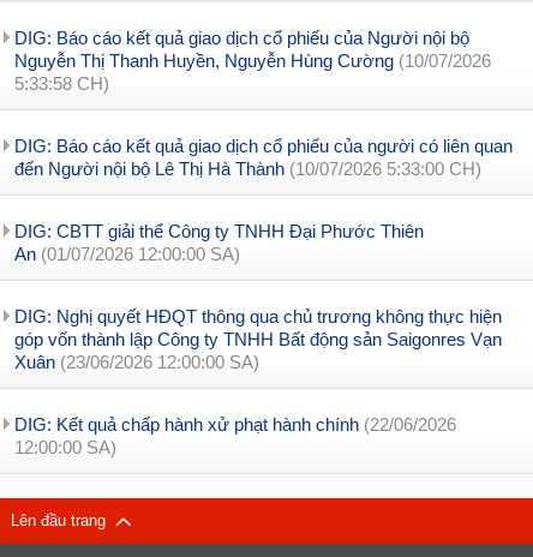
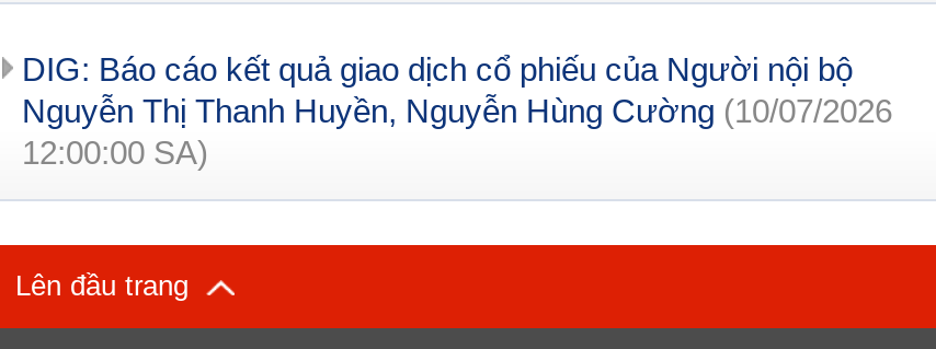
[14,73,513,435] 5:33:58 CH) | DIG: Báo cáo kết quả giao dịch cổ phiếu của người có liên quan | đến Người nội bộ Lê Thị Hà Thành (10/07/2026 5:33:00 CH) | DIG: CBTT giải thể Công ty TNHH Đại Phước Thiên | An (01/07/2026 12:00:00 SA) | DIG: Nghị quyết HĐQT thông qua chủ trương không thực hiện | góp vốn thành lập Công ty TNHH Bất động sản Saigonres Vạn | Xuân (23/06/2026 12:00:00 SA) | DIG: Kết quả chấp hành xử phạt hành chính (22/06/2026 -> none

